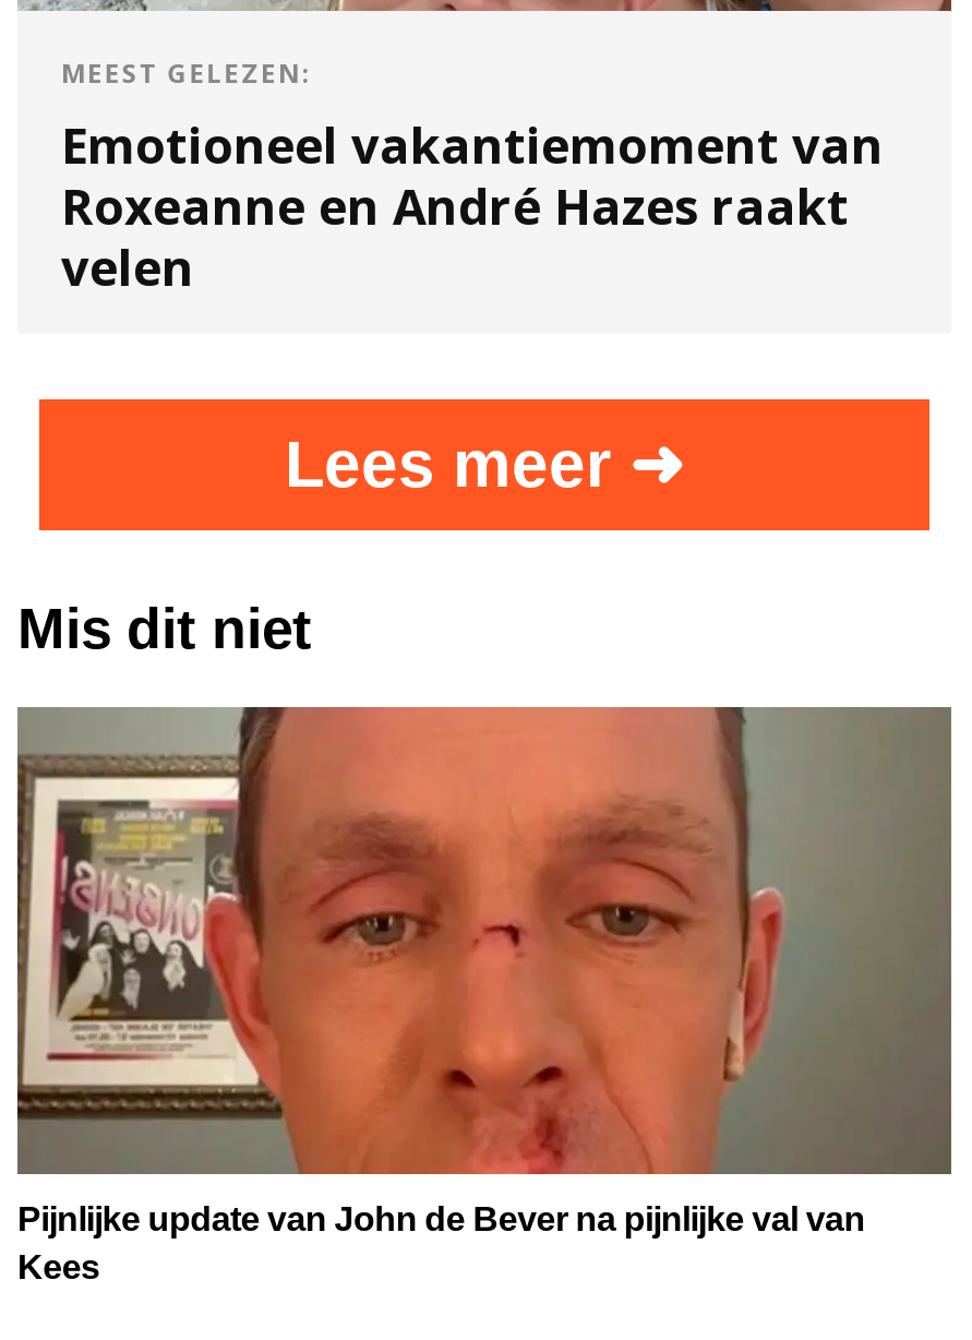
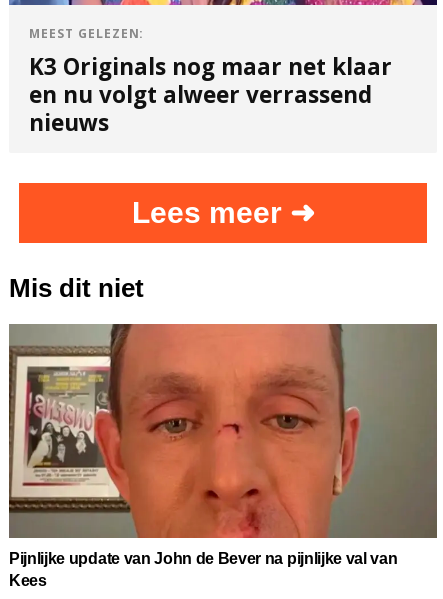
[61,112,884,302] Emotioneel vakantiemoment van | Roxeanne en André Hazes raakt | velen -> [29,51,392,138] K3 Originals nog maar net klaar | en nu volgt alweer verrassend | nieuws

